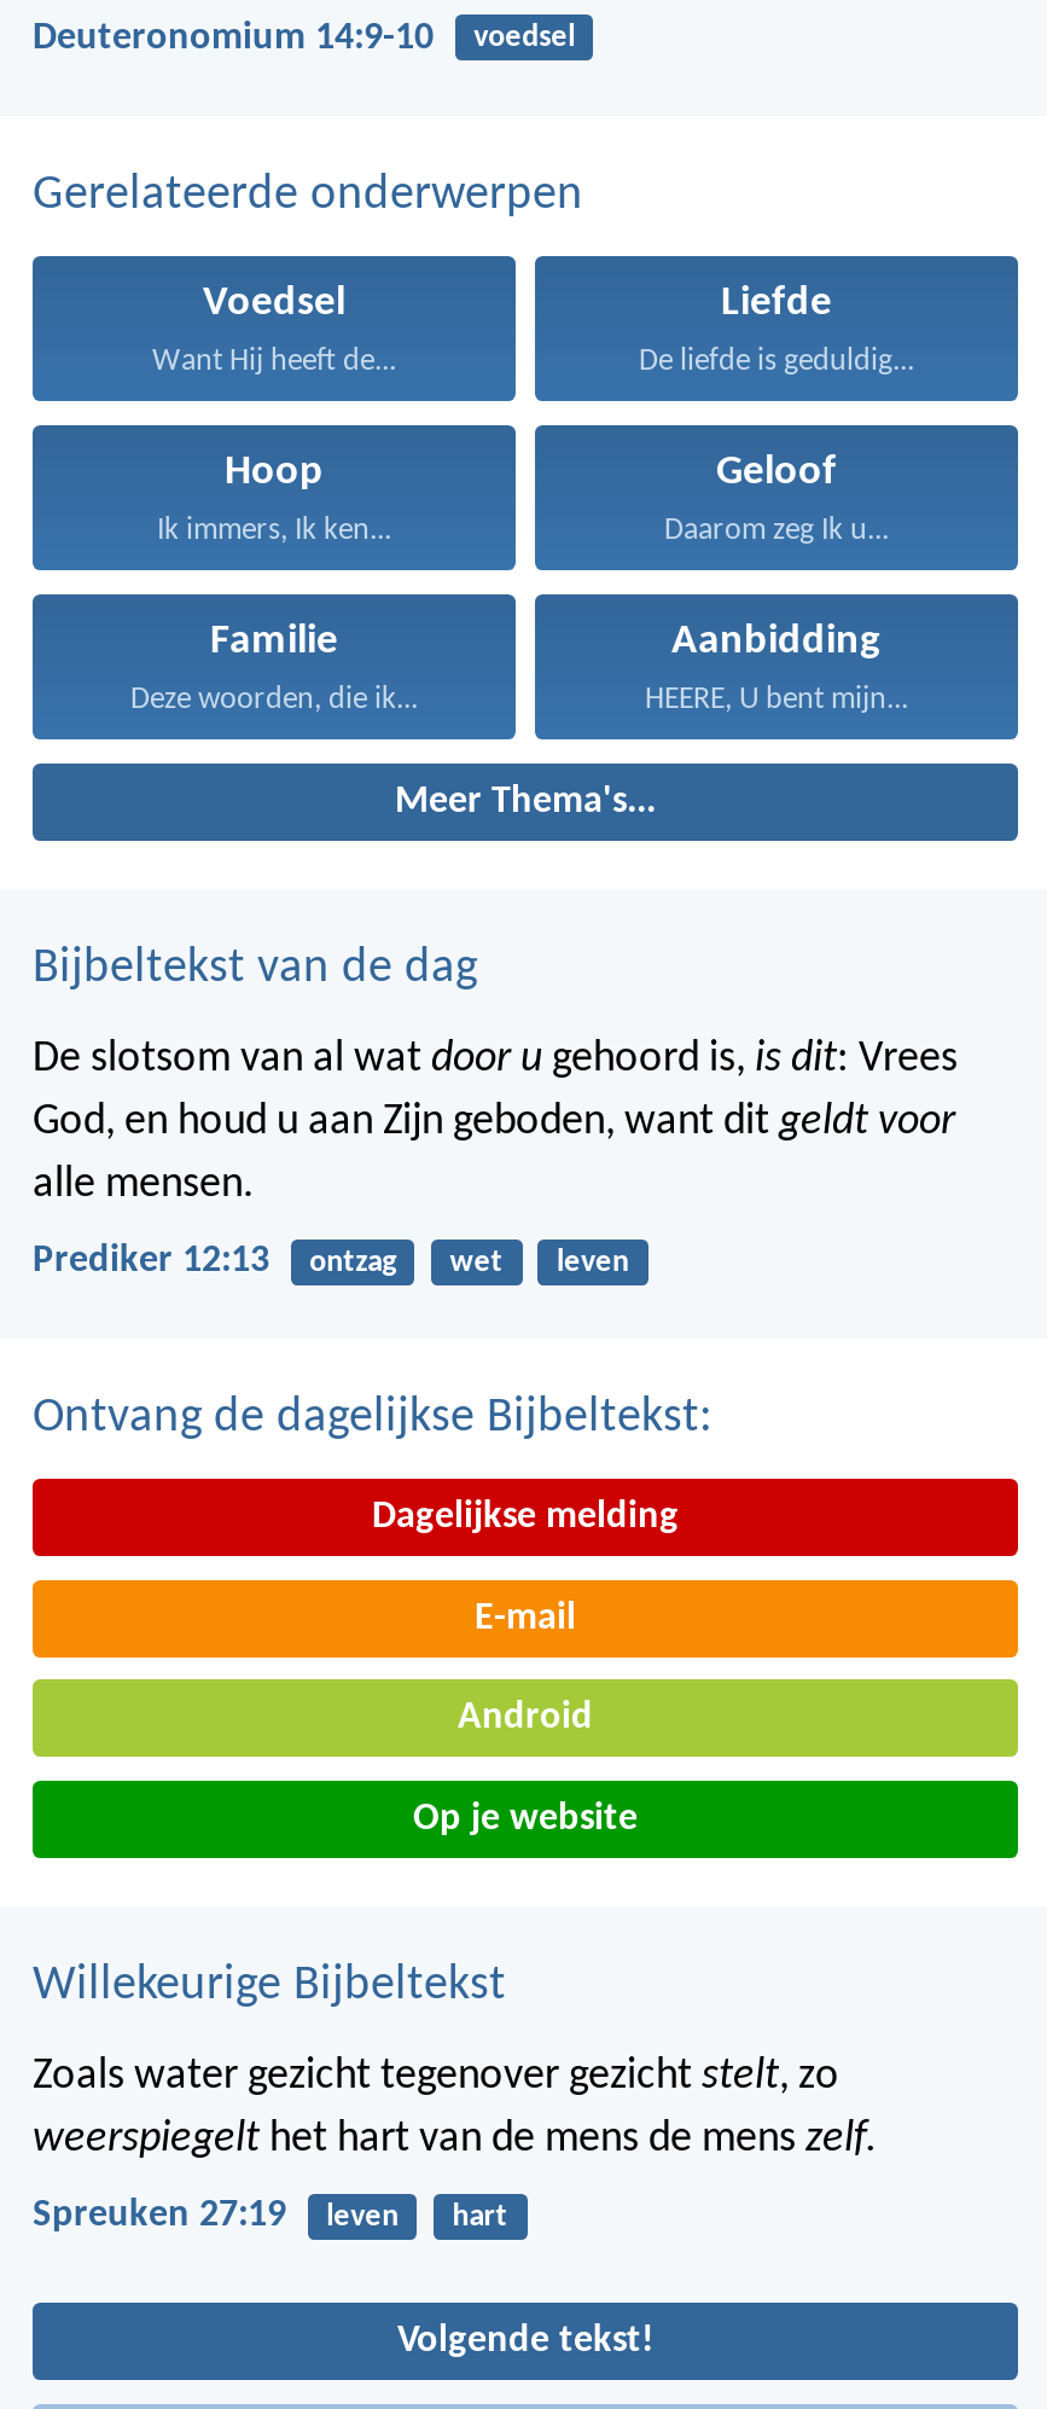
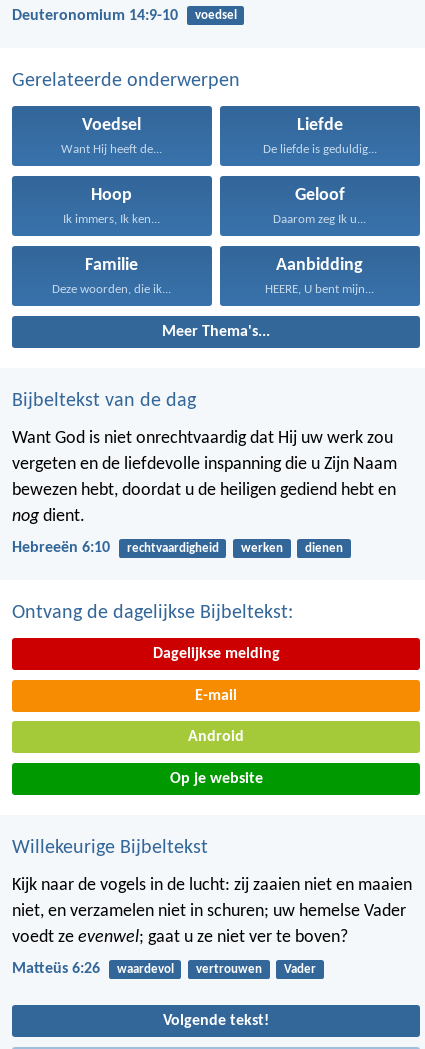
[33,1036,958,1208] De slotsom van al wat door u gehoord is, is dit: Vrees | God, en houd u aan Zijn geboden, want dit geldt voor | alle mensen. -> [12,429,397,526] Want God is niet onrechtvaardig dat Hij uw werk zou | vergeten en de liefdevolle inspanning die u Zijn Naam | bewezen hebt, doordat u de heiligen gediend hebt en | nog dient.
[33,1242,629,1280] Prediker 12:13 | ontzag | wet | leven -> [12,540,343,556] Hebreeën 6:10 | rechtvaardigheid | werken | dienen
[33,2054,878,2163] Zoals water gezicht tegenover gezicht stelt, zo | weerspiegelt het hart van de mens de mens zelf. -> [12,876,412,947] Kijk naar de vogels in de lucht: zij zaaien niet en maaien | niet, en verzamelen niet in schuren; uw hemelse Vader | voedt ze evenwel; gaat u ze niet ver te boven?
[33,2197,508,2235] Spreuken 27:19 | leven | hart -> [12,961,316,977] Matteüs 6:26 | waardevol | vertrouwen | Vader

